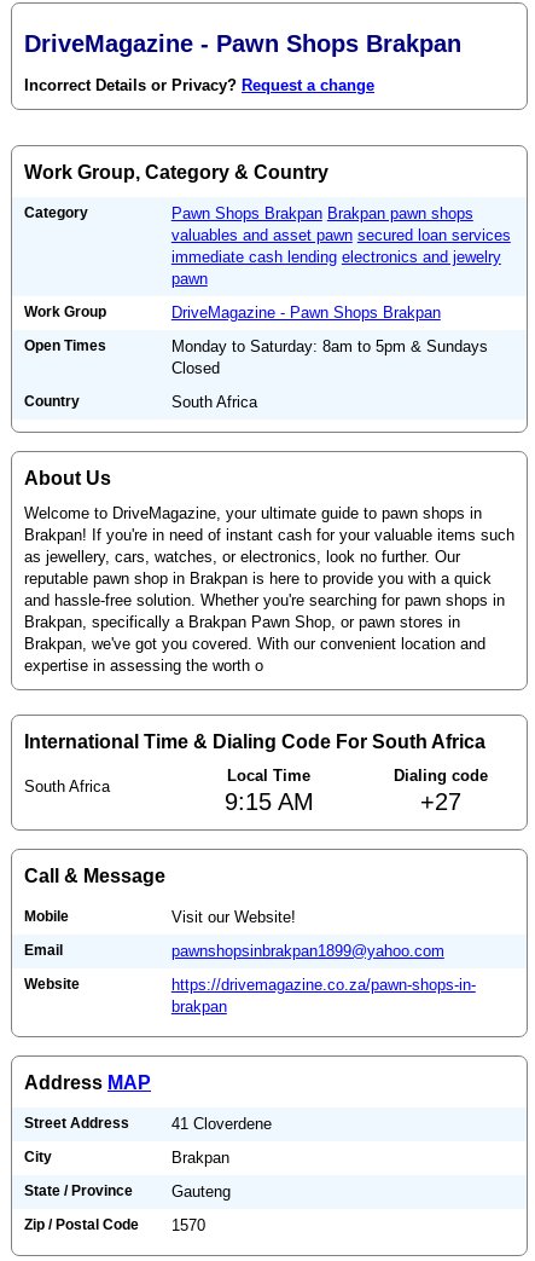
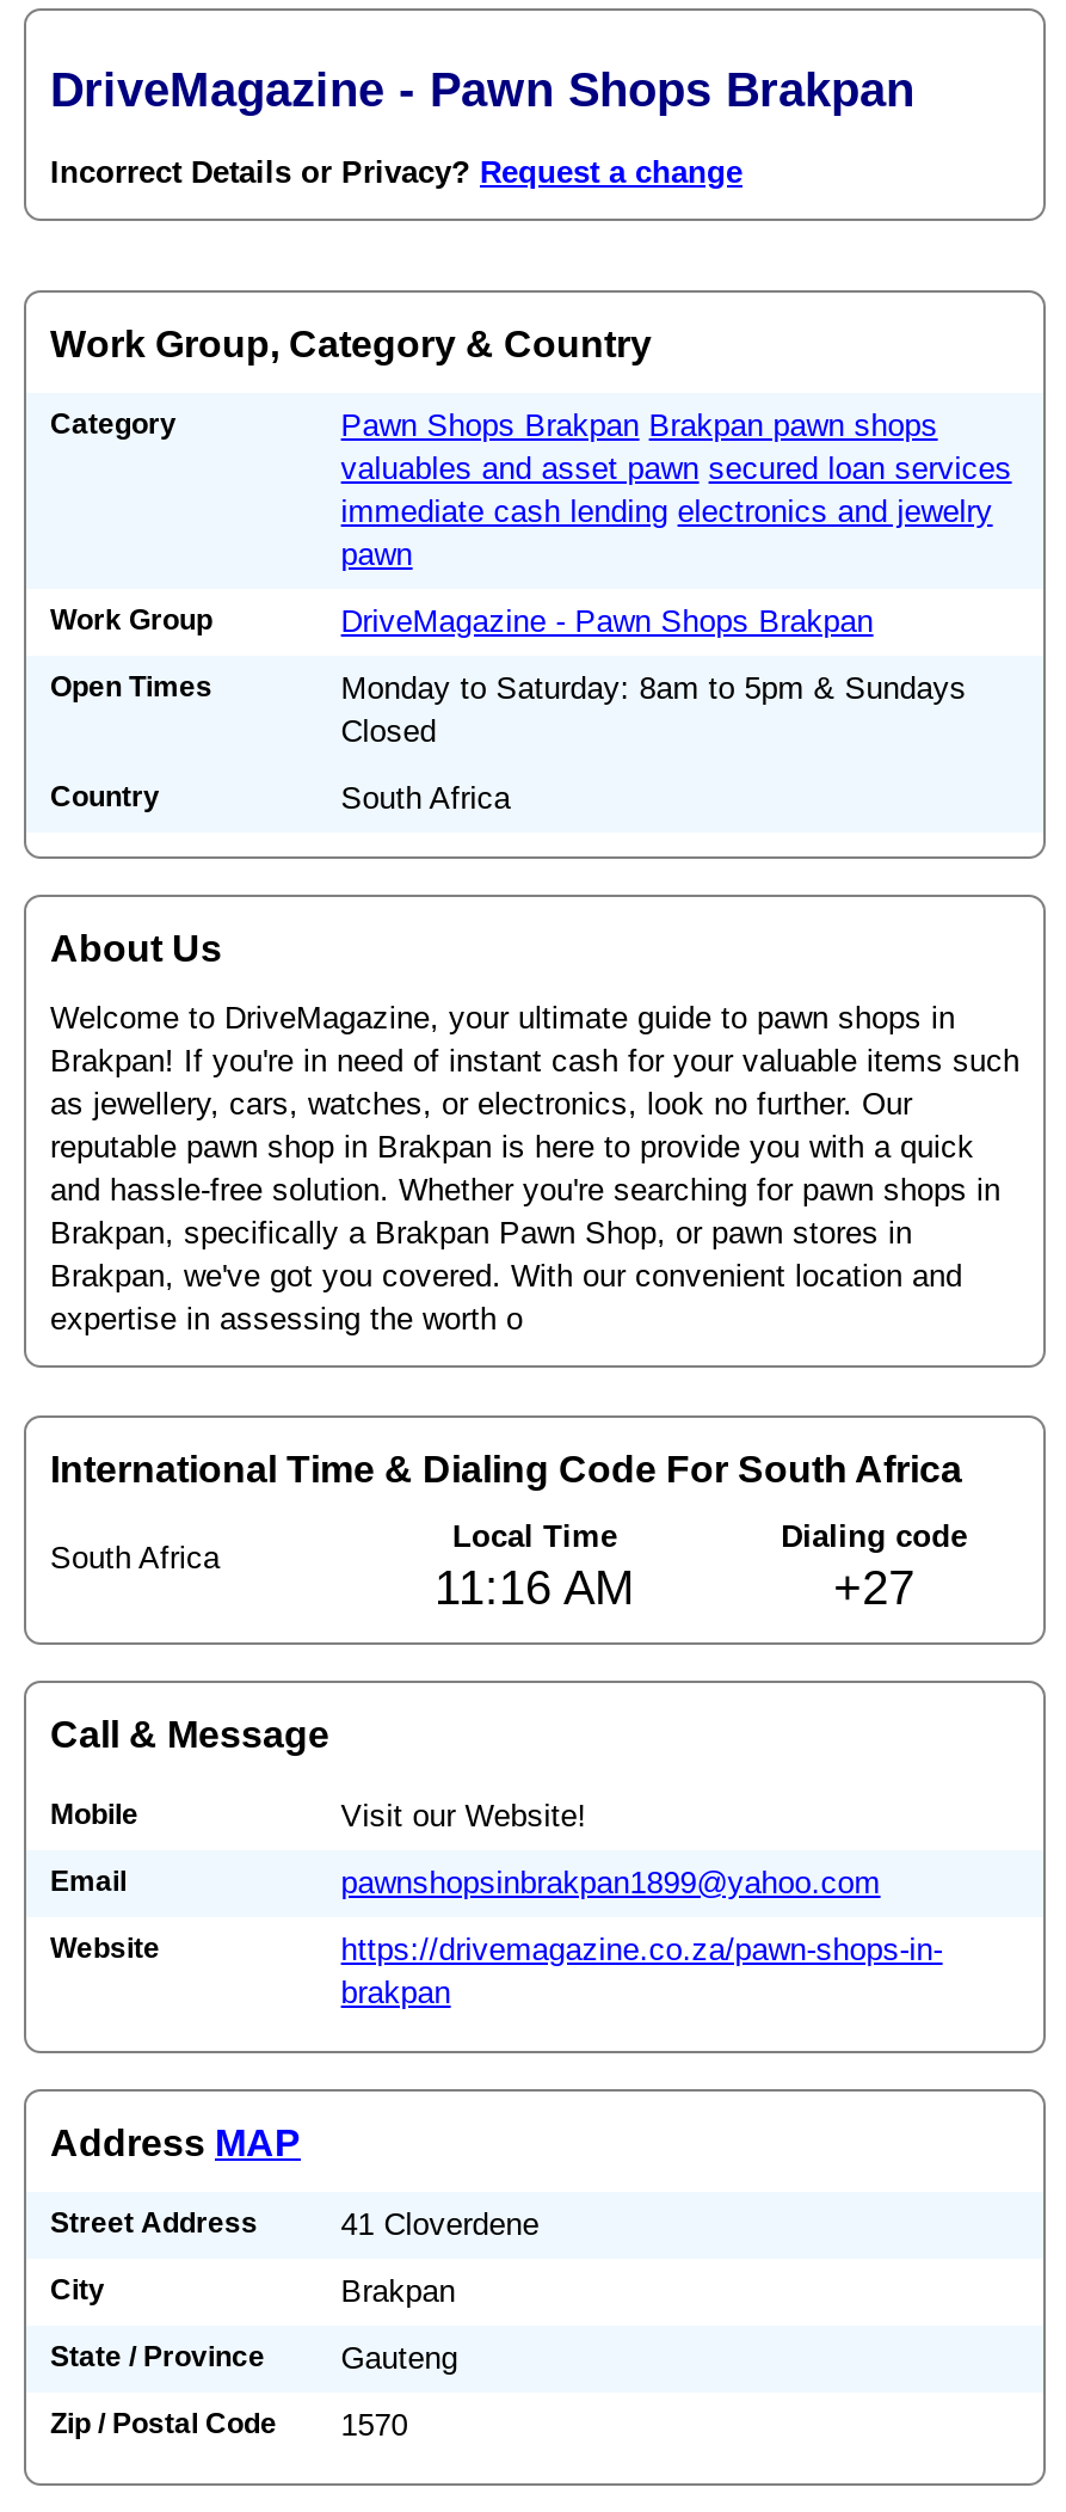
[225,788,314,815] 9:15 AM -> [435,1561,635,1614] 11:16 AM

